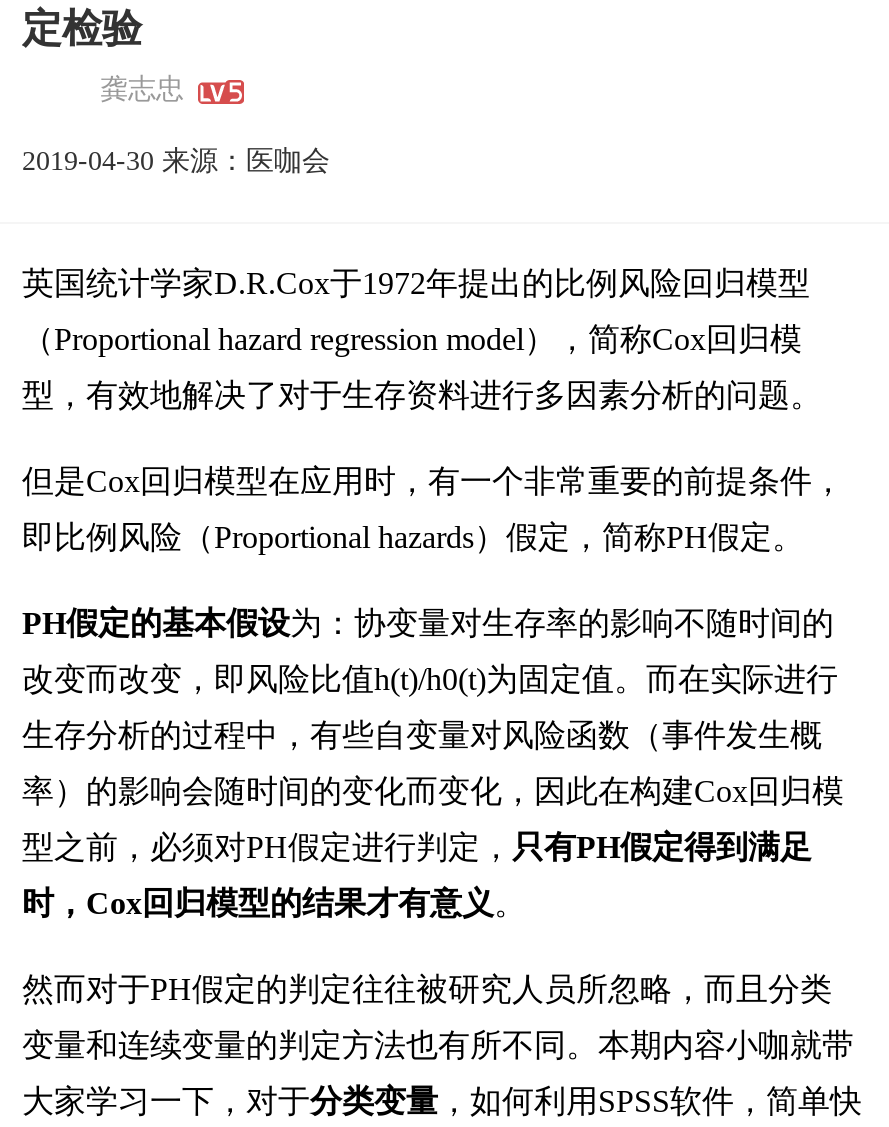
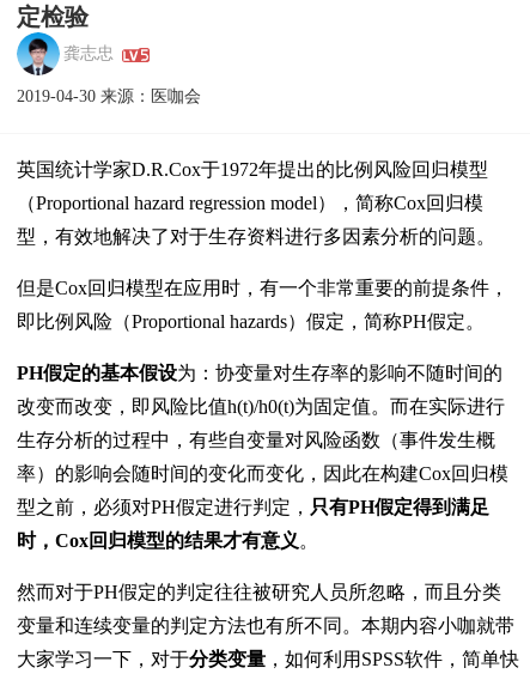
none -> [16,34,60,77] [image]

